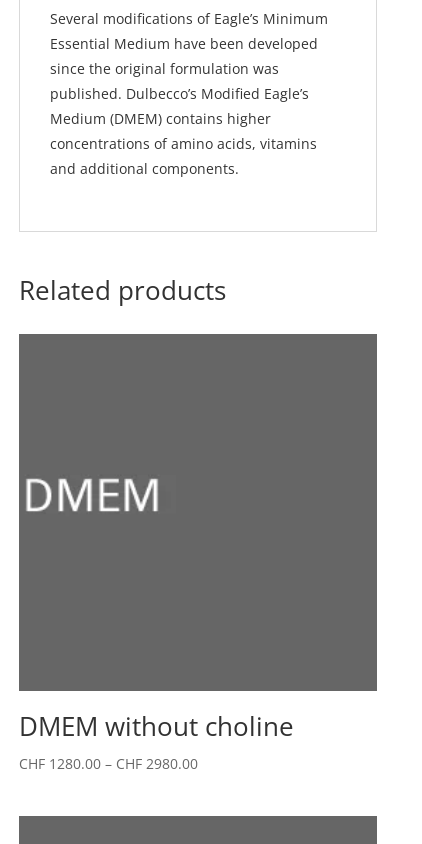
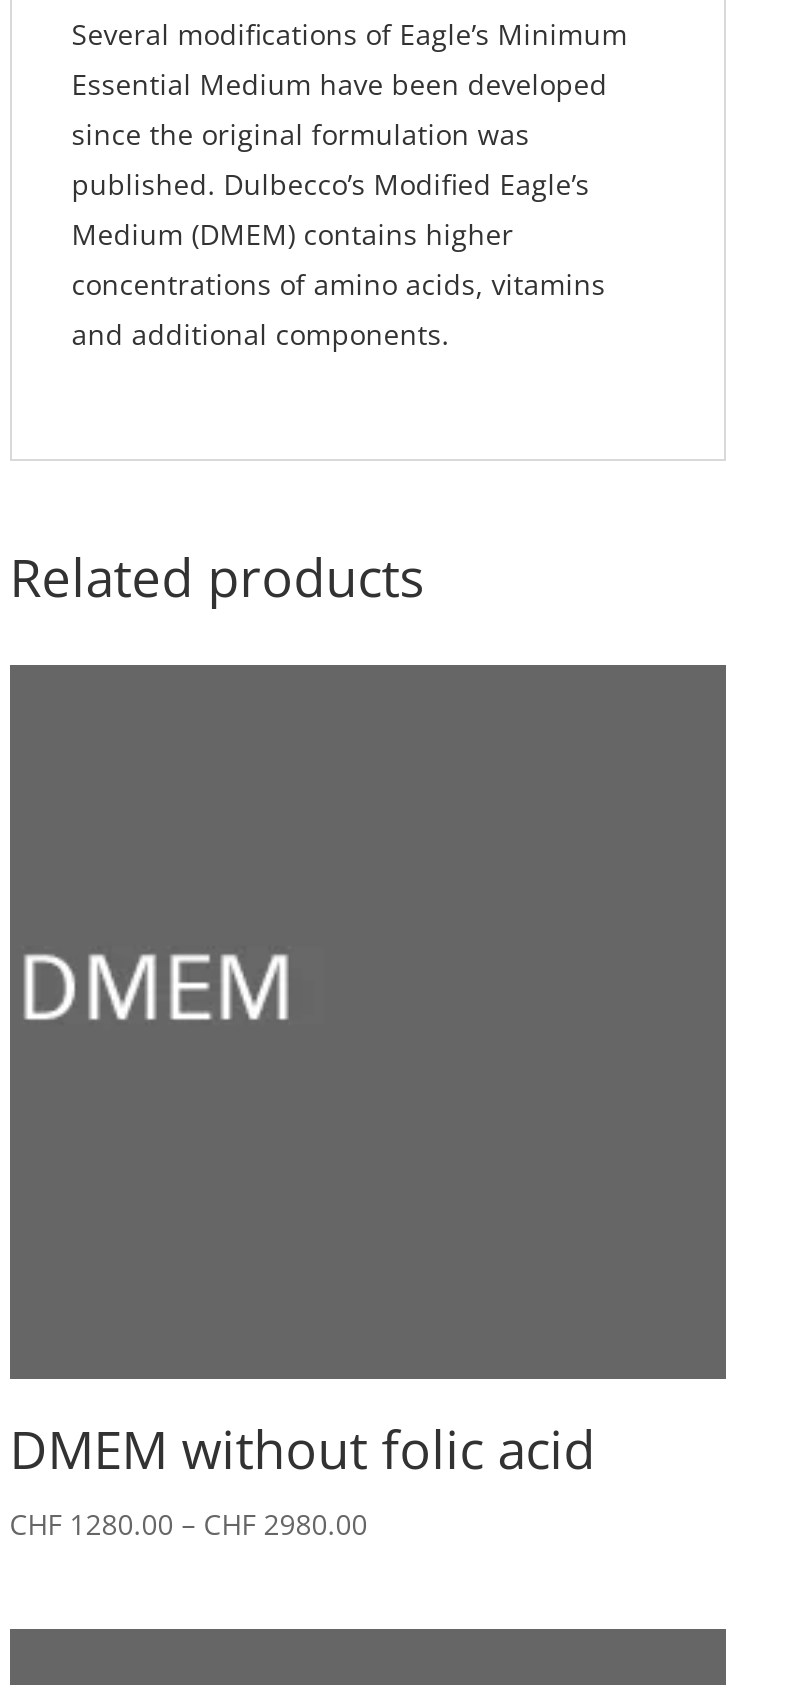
[19,708,294,744] DMEM without choline -> [10,1413,596,1485] DMEM without folic acid

